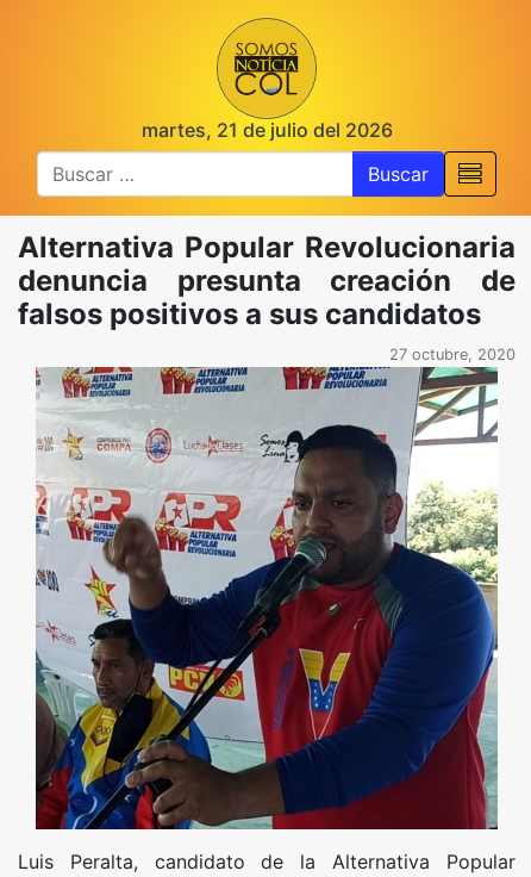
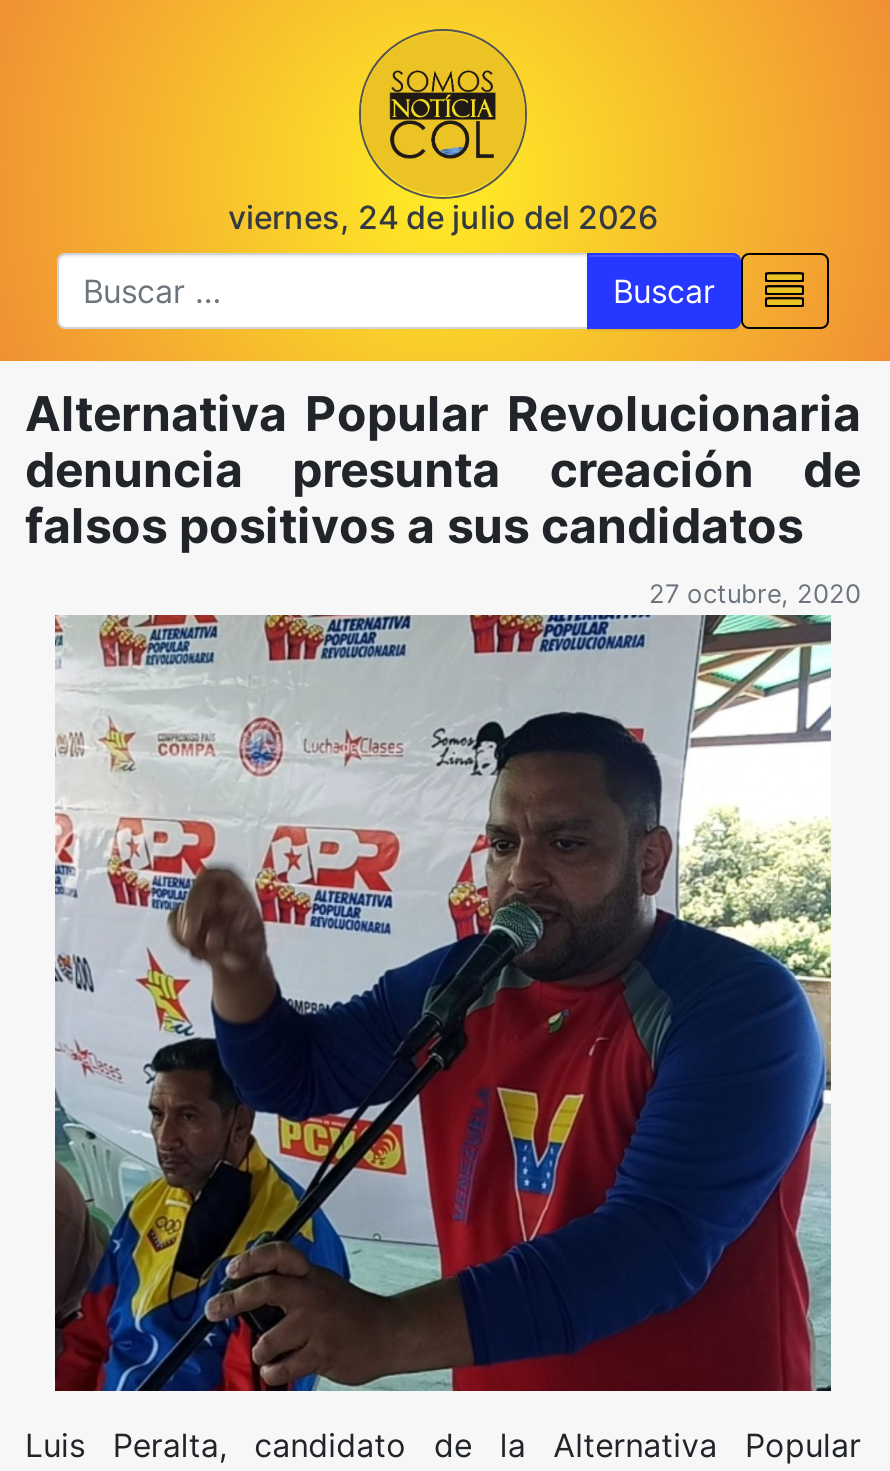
[141,118,392,142] martes, 21 de julio del 2026 -> [228,197,658,237] viernes, 24 de julio del 2026

